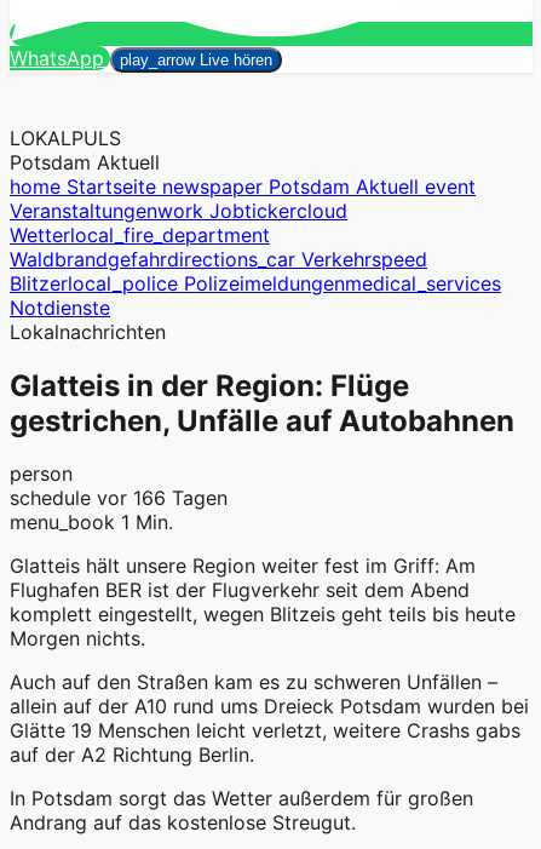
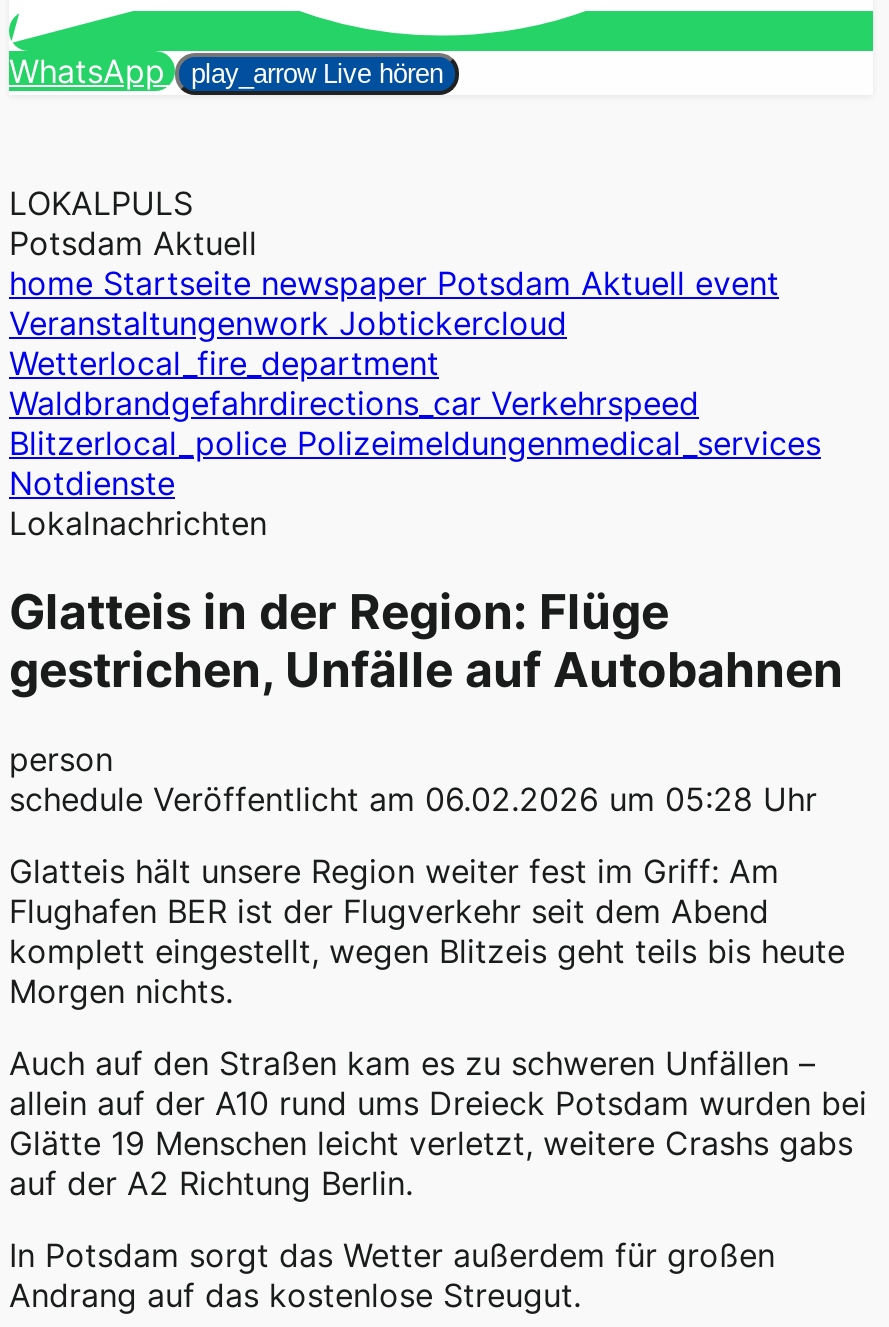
[10,486,228,535] schedule vor 166 Tagen | menu_book 1 Min. -> [9,779,817,819] schedule Veröffentlicht am 06.02.2026 um 05:28 Uhr

